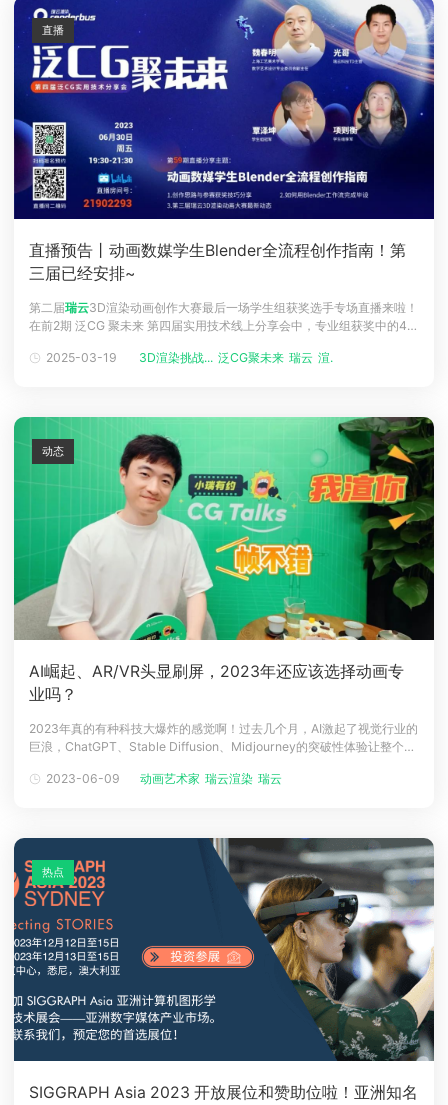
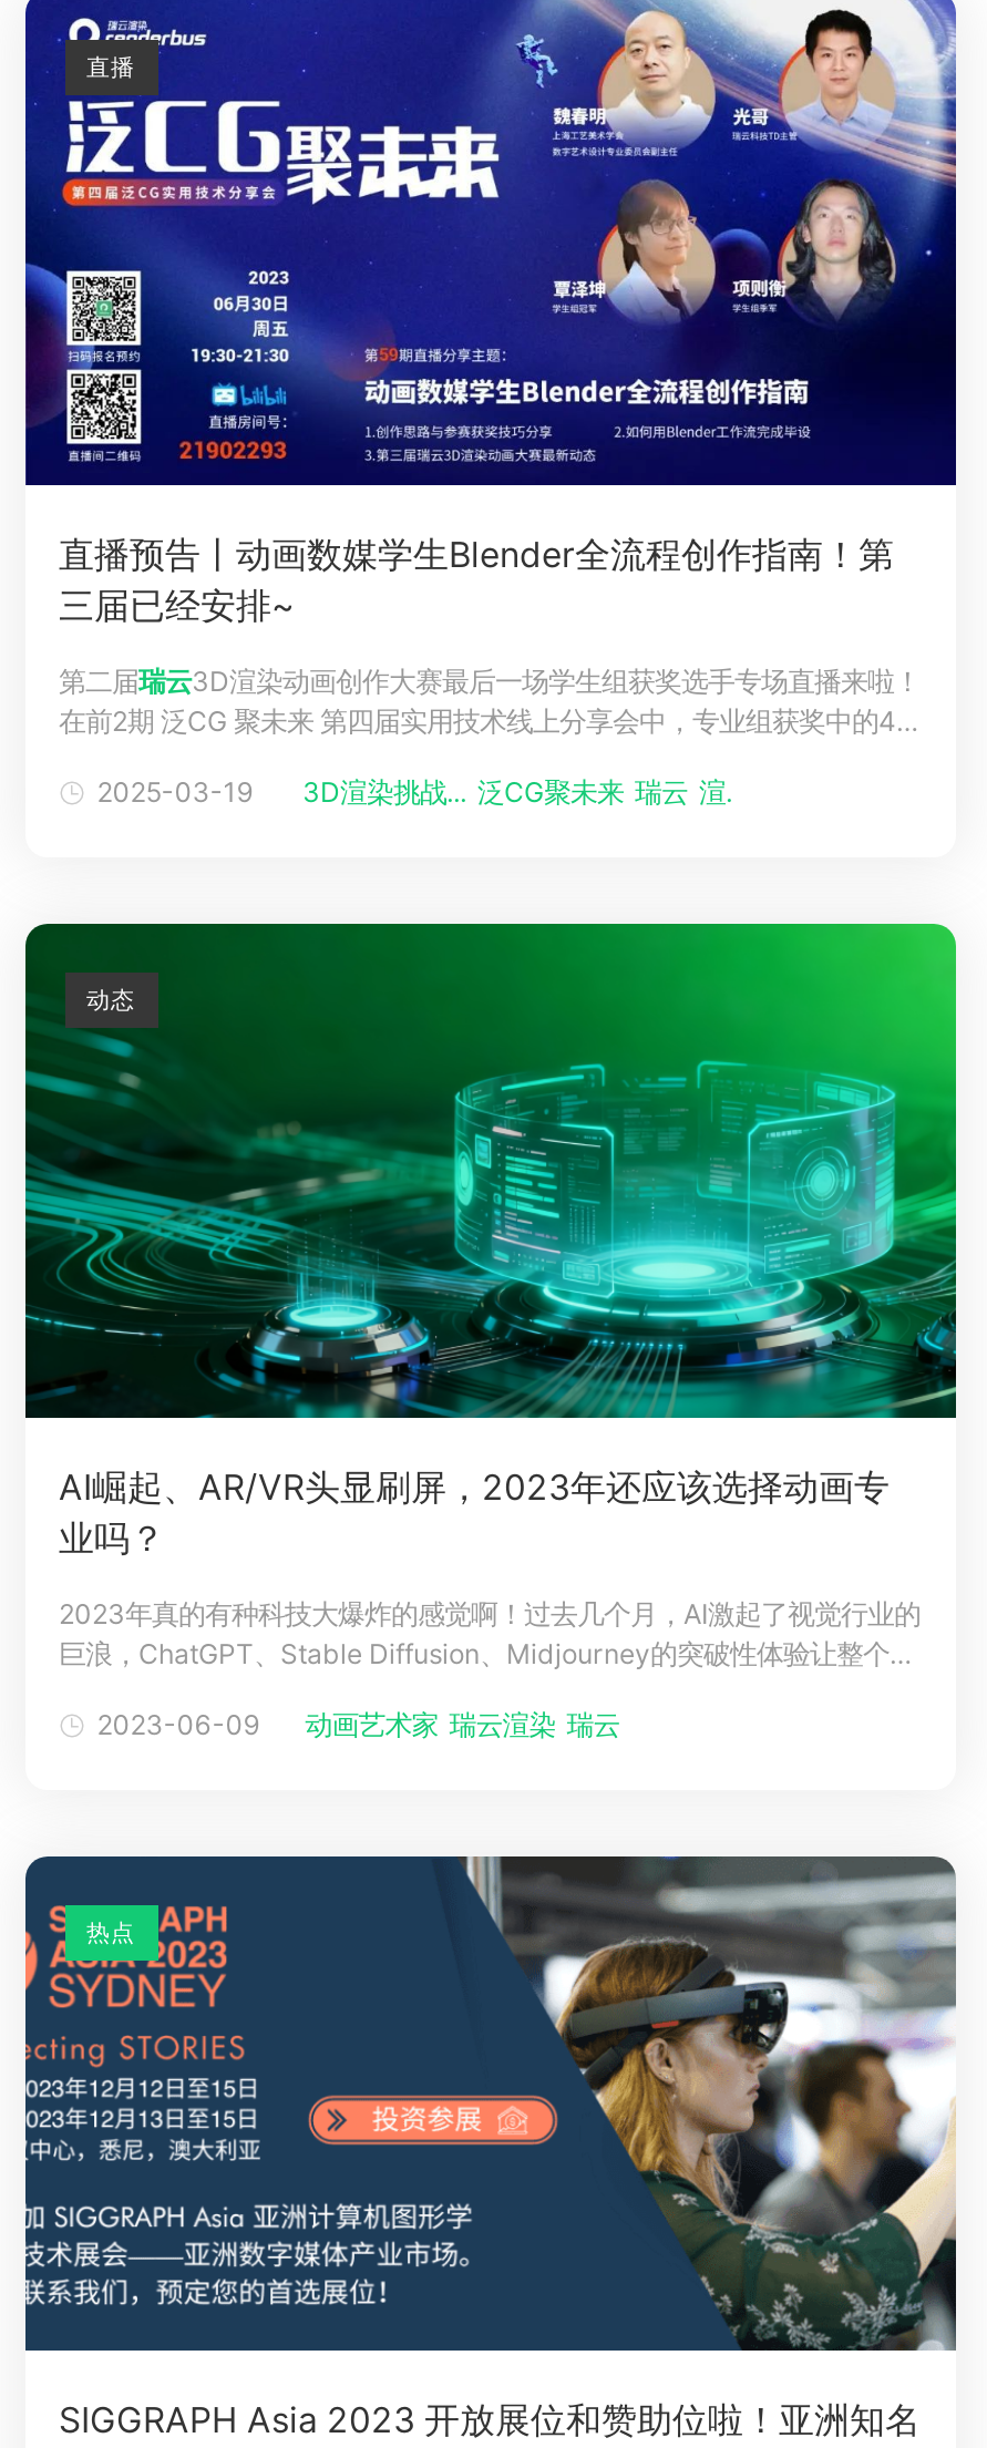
[13,416,435,641] [image] -> [23,922,958,1420] [image]

